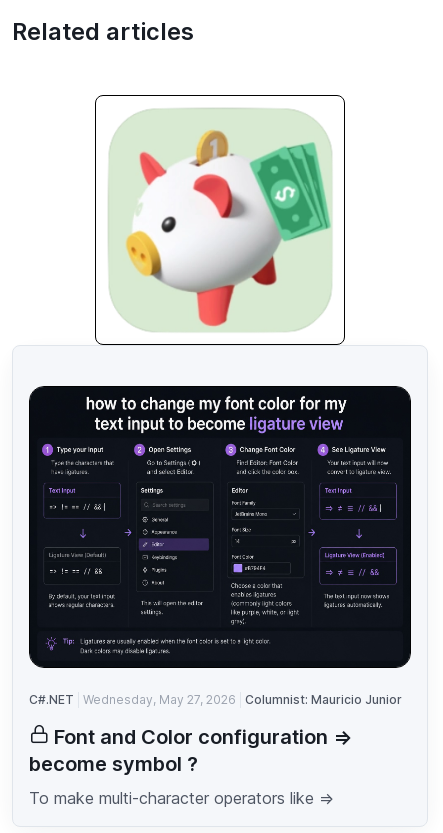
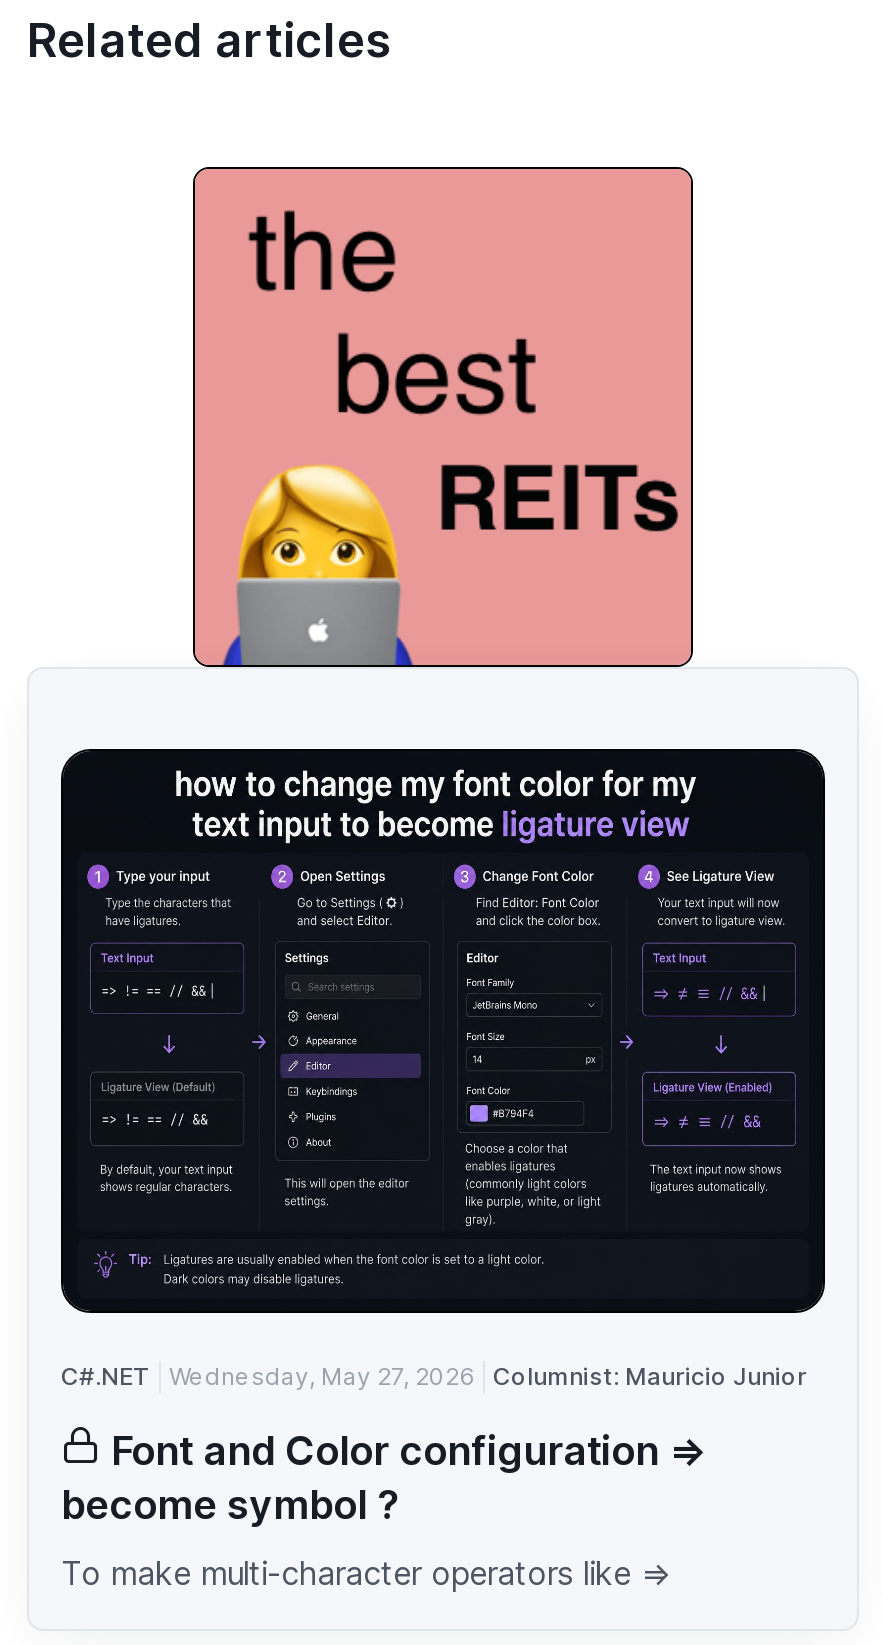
[95,95,345,345] [image] -> [193,167,693,667] [image]

